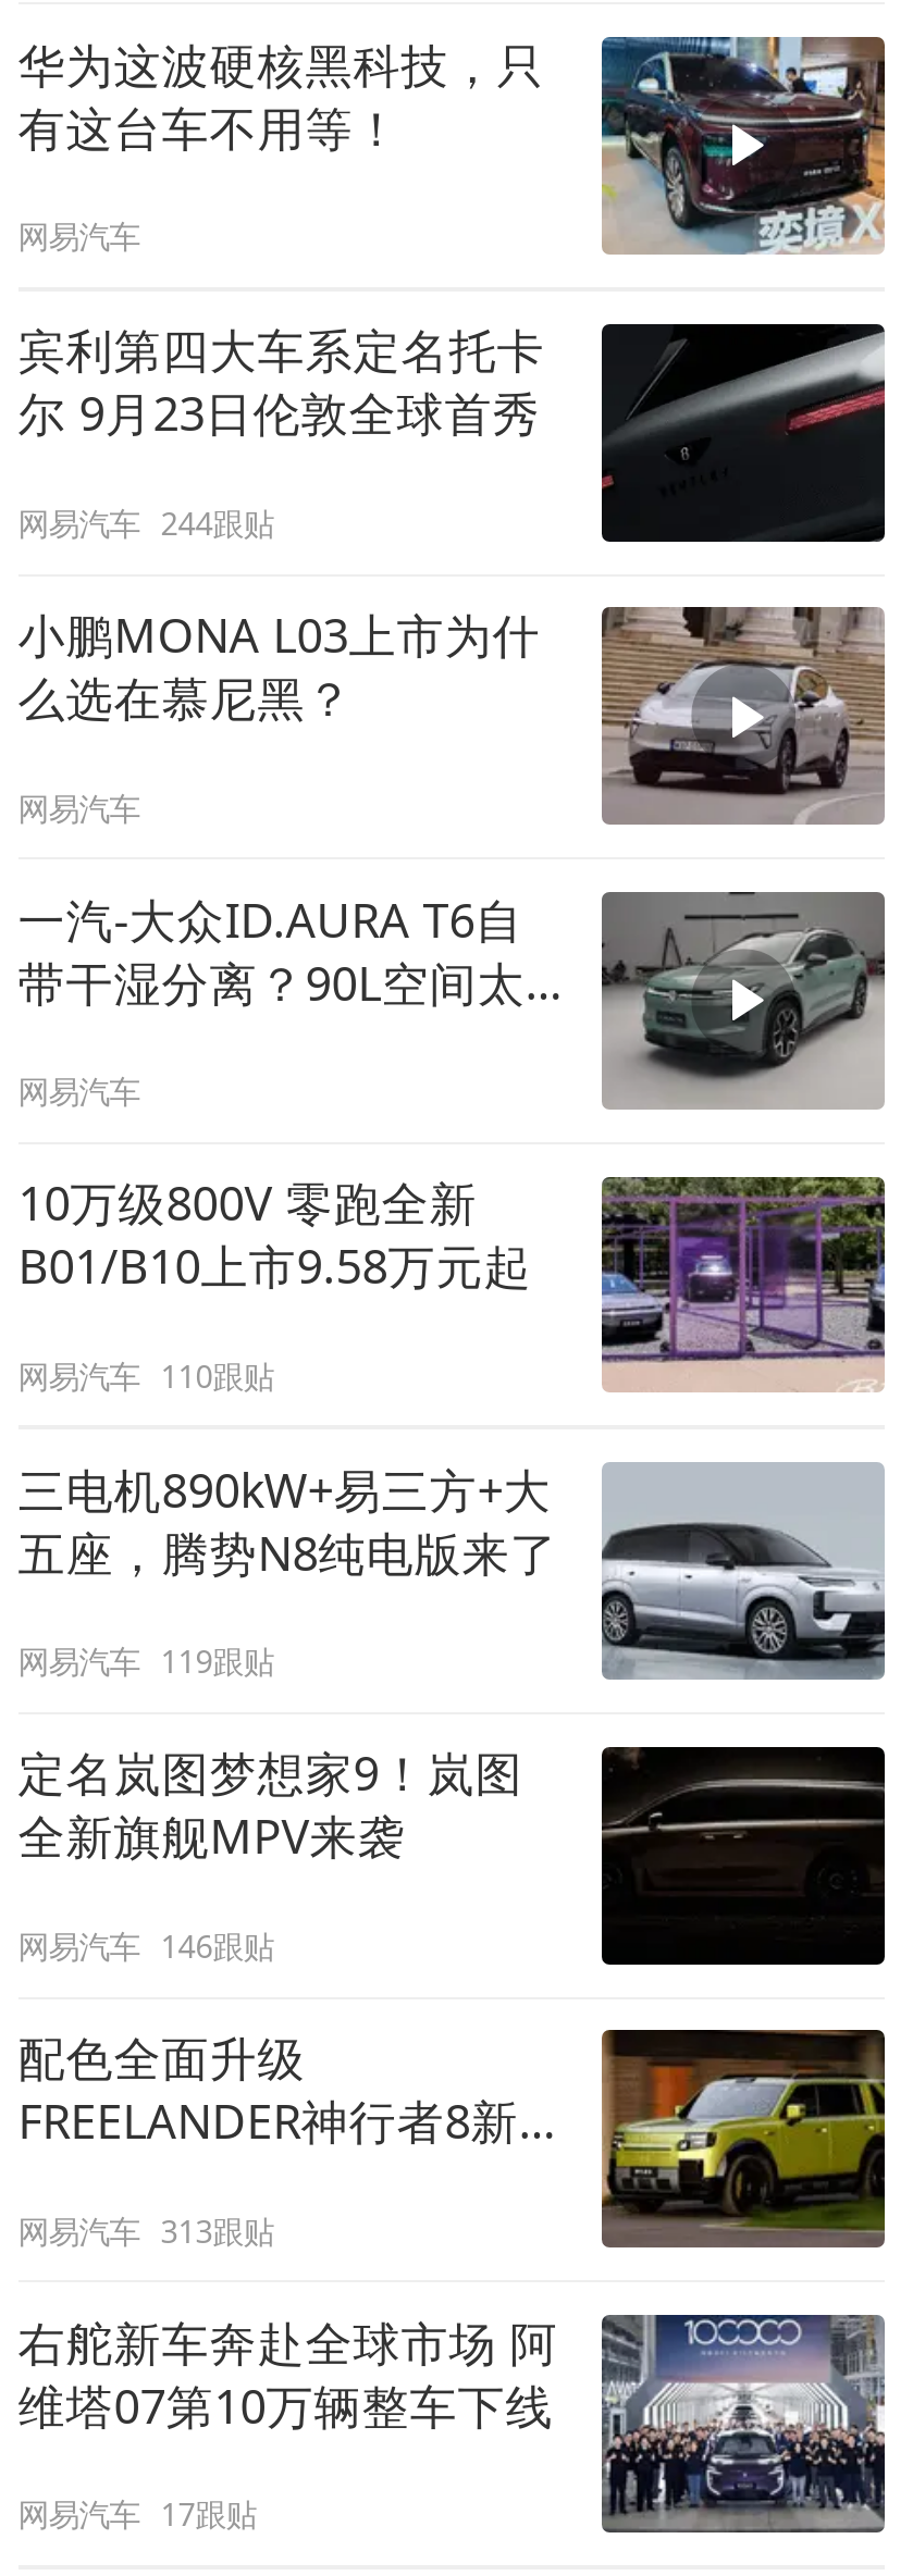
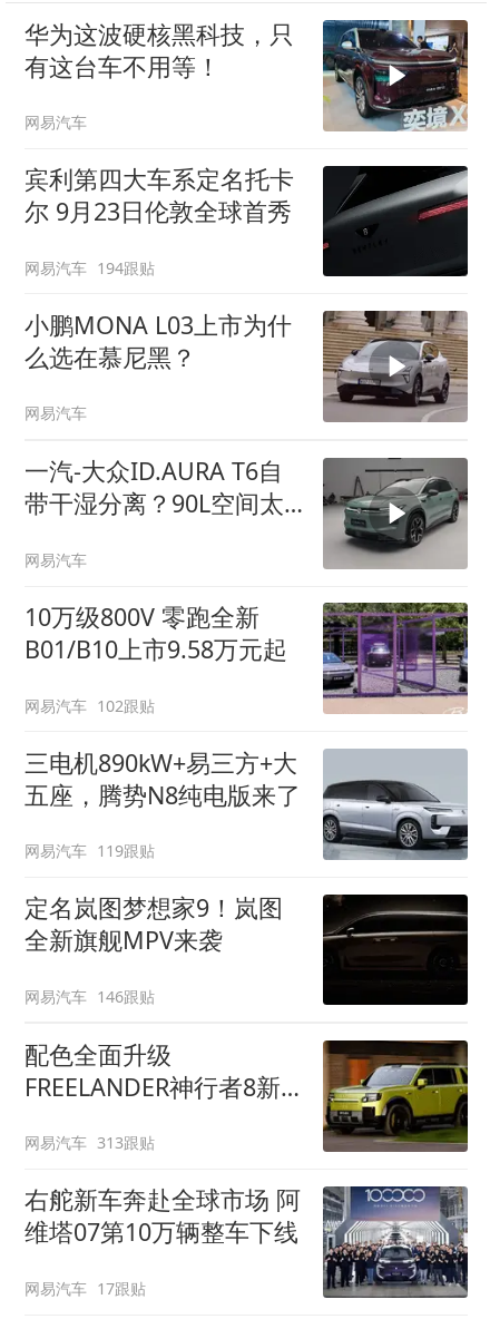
[18,502,274,543] 网易汽车 244跟贴 -> [24,257,155,278] 网易汽车 194跟贴
[18,1355,274,1396] 网易汽车 110跟贴 -> [24,695,155,716] 网易汽车 102跟贴

